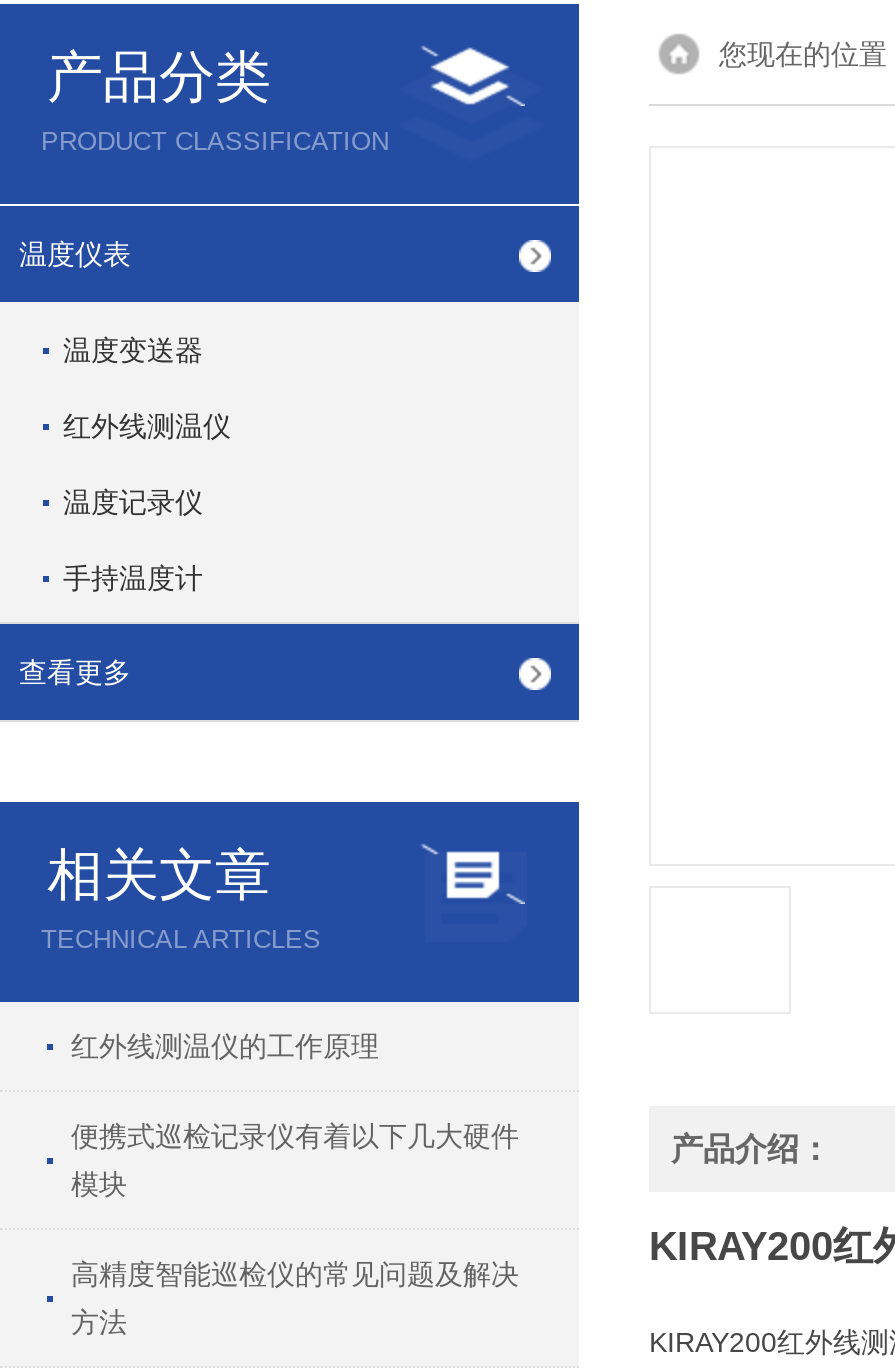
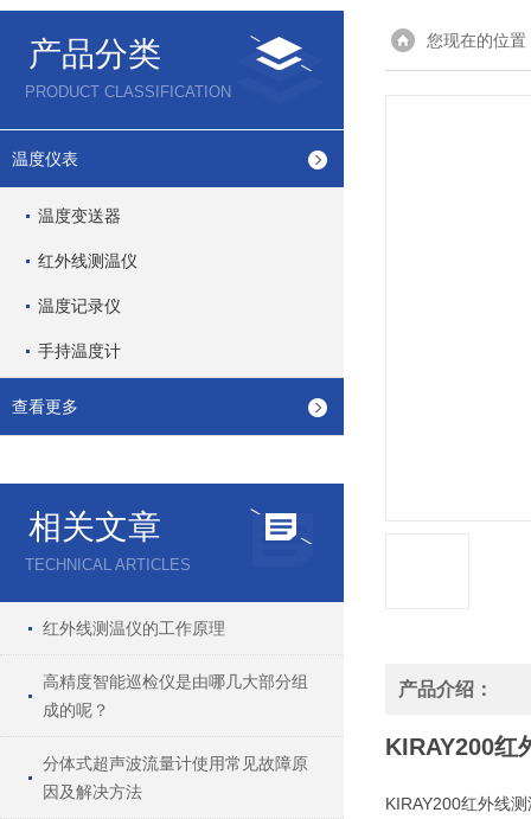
[71,1120,519,1152] 便携式巡检记录仪有着以下几大硬件 -> [43,672,308,691] 高精度智能巡检仪是由哪几大部分组
[71,1168,127,1200] 模块 -> [43,700,109,719] 成的呢？
[71,1258,519,1290] 高精度智能巡检仪的常见问题及解决 -> [43,754,308,773] 分体式超声波流量计使用常见故障原
[71,1306,127,1338] 方法 -> [43,782,142,801] 因及解决方法

